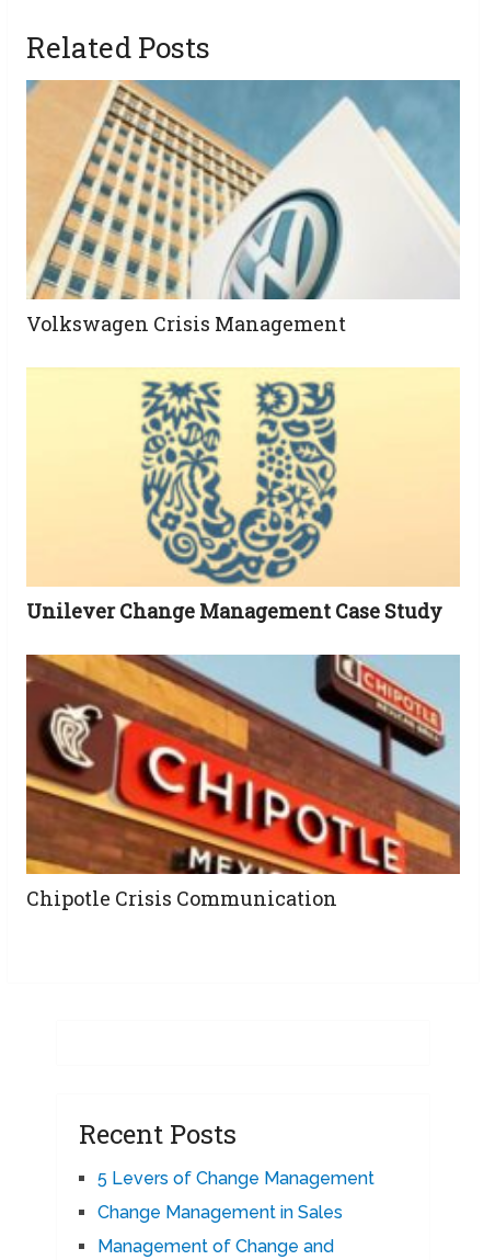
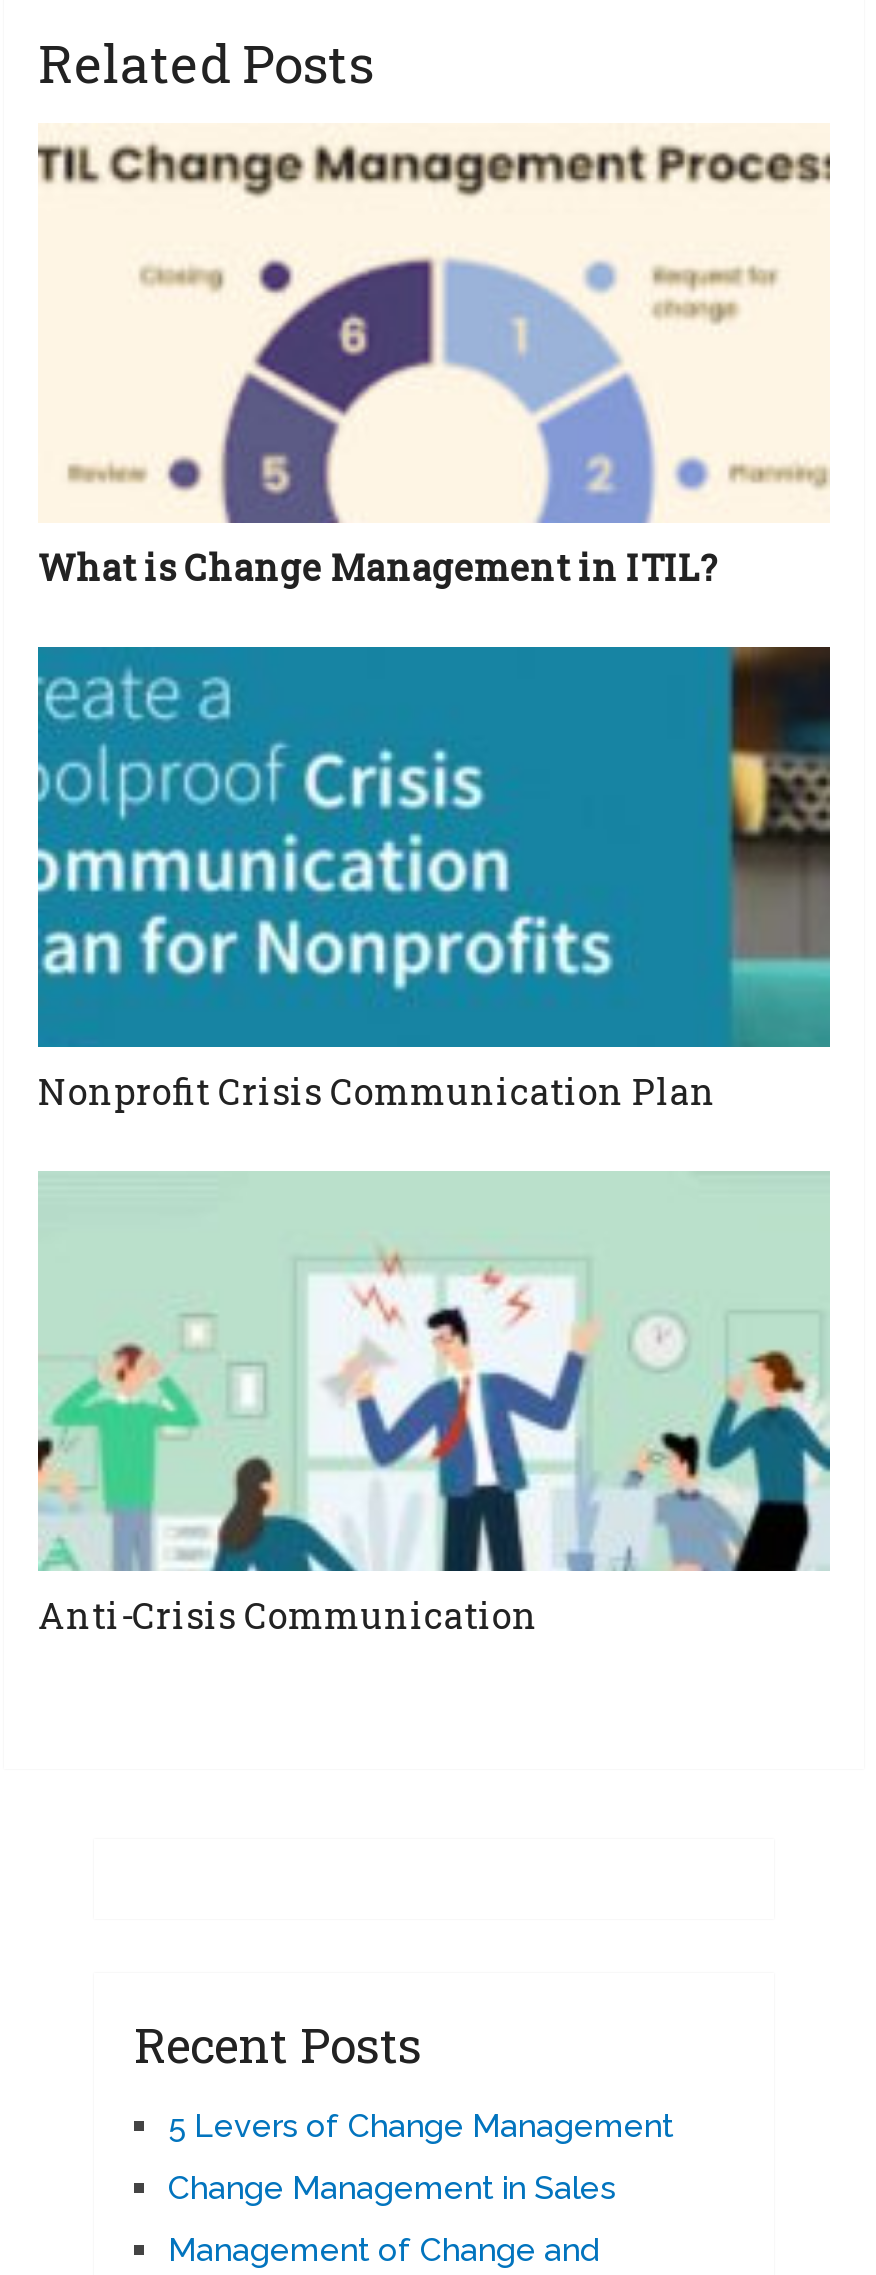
[25,79,461,336] [image] | Volkswagen Crisis Management -> [38,123,832,591] [image] | What is Change Management in ITIL?
[26,367,460,624] [image] | Unilever Change Management Case Study -> [36,645,832,1115] [image] | Nonprofit Crisis Communication Plan
[25,654,461,911] [image] | Chipotle Crisis Communication -> [36,1171,830,1639] [image] | Anti-Crisis Communication

